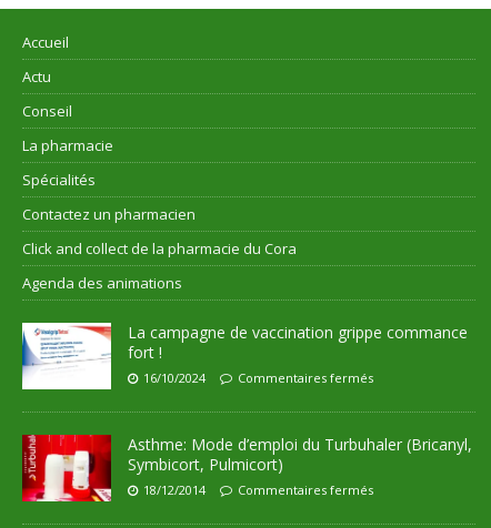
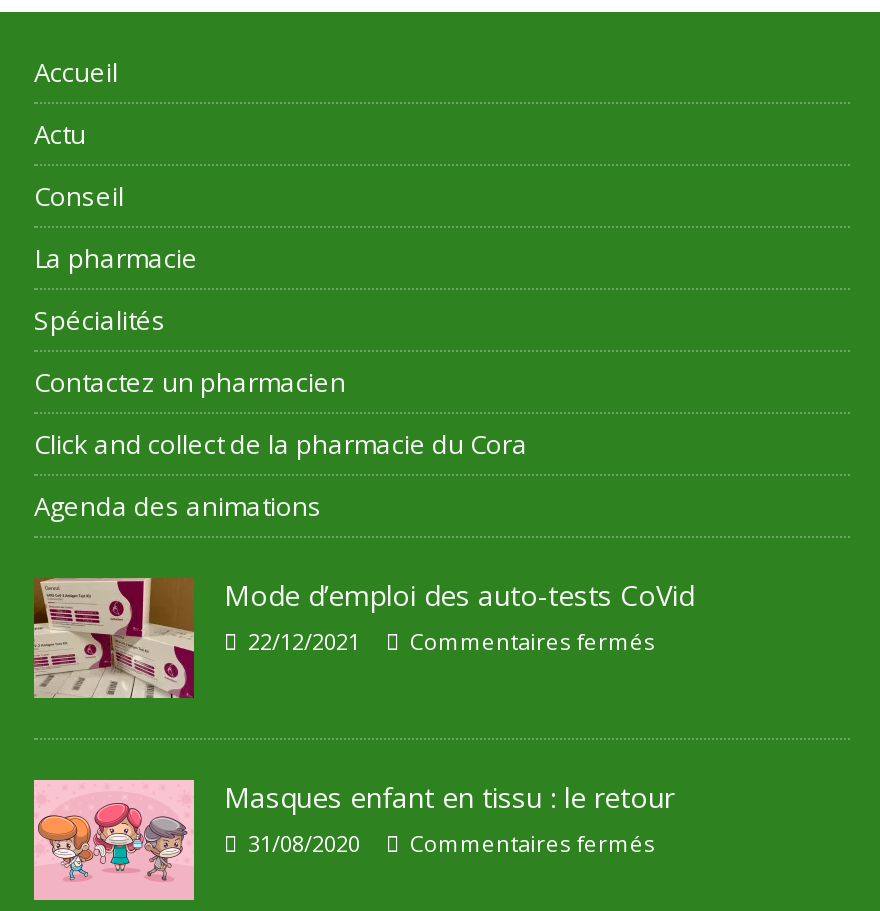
[21,322,468,409] [image] | La campagne de vaccination grippe commance | fort ! | 16/10/2024 -> [32,576,694,700] [image] | Mode d’emploi des auto-tests CoVid | 22/12/2021
[21,434,472,522] [image] | Asthme: Mode d’emploi du Turbuhaler (Bricanyl, | Symbicort, Pulmicort) | 18/12/2014 -> [32,744,674,902] [image] | Masques enfant en tissu : le retour | 31/08/2020

